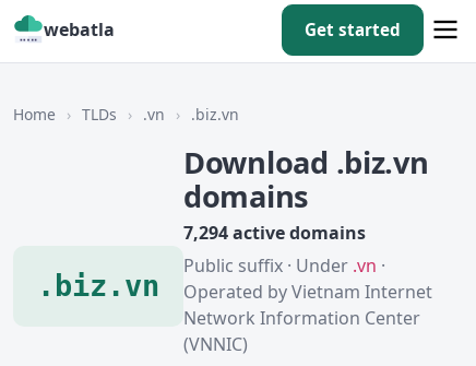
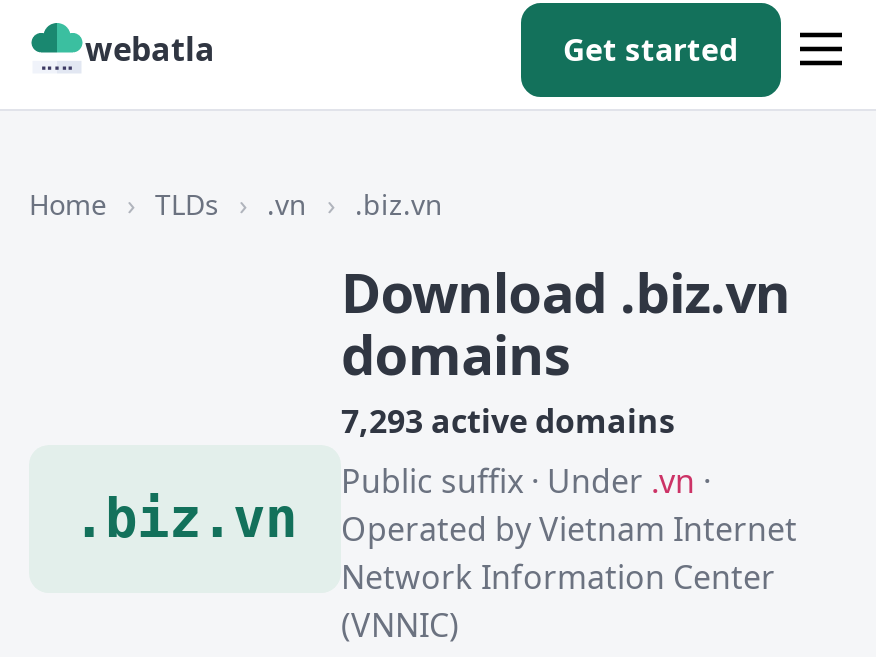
[183,221,366,245] 7,294 active domains -> [341,399,675,443] 7,293 active domains

